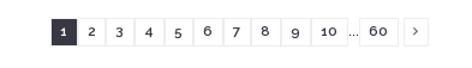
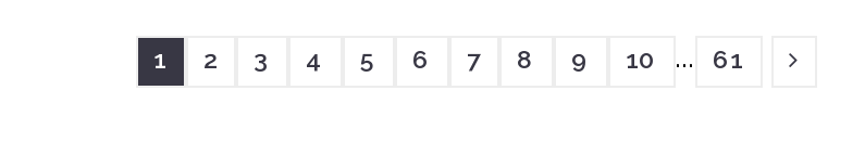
[369,22,388,39] 60 -> [713,43,743,74] 61

